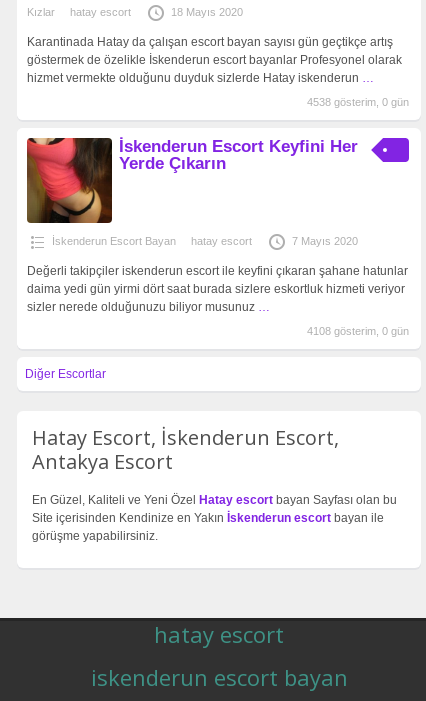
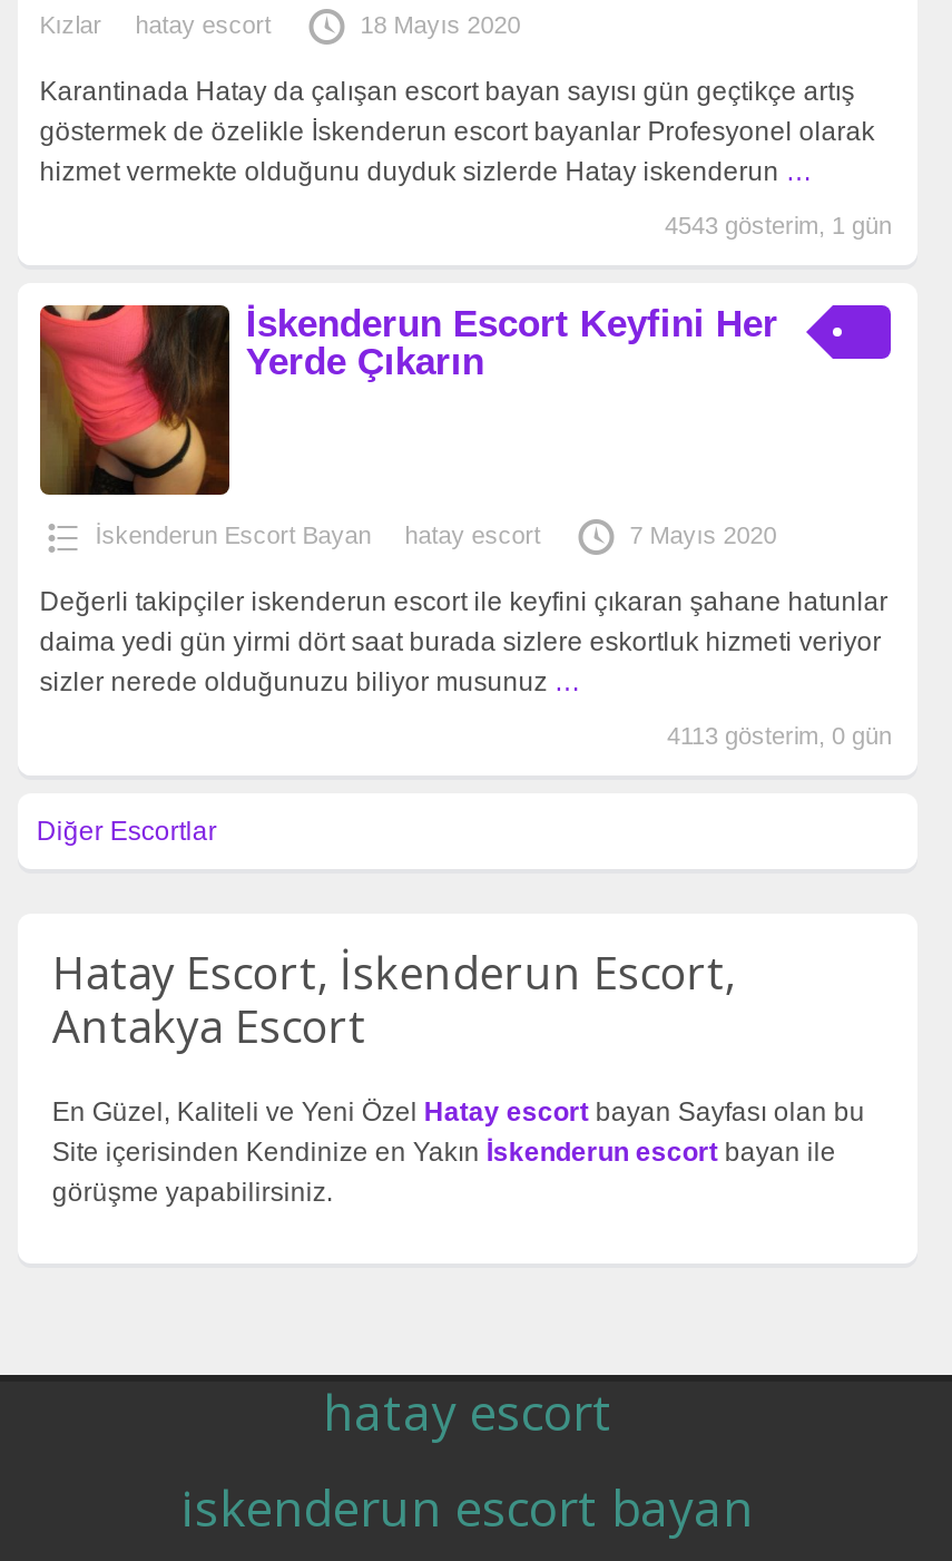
[307,96,409,108] 4538 gösterim, 0 gün -> [665,211,892,238] 4543 gösterim, 1 gün
[307,324,409,336] 4108 gösterim, 0 gün -> [667,721,892,748] 4113 gösterim, 0 gün

